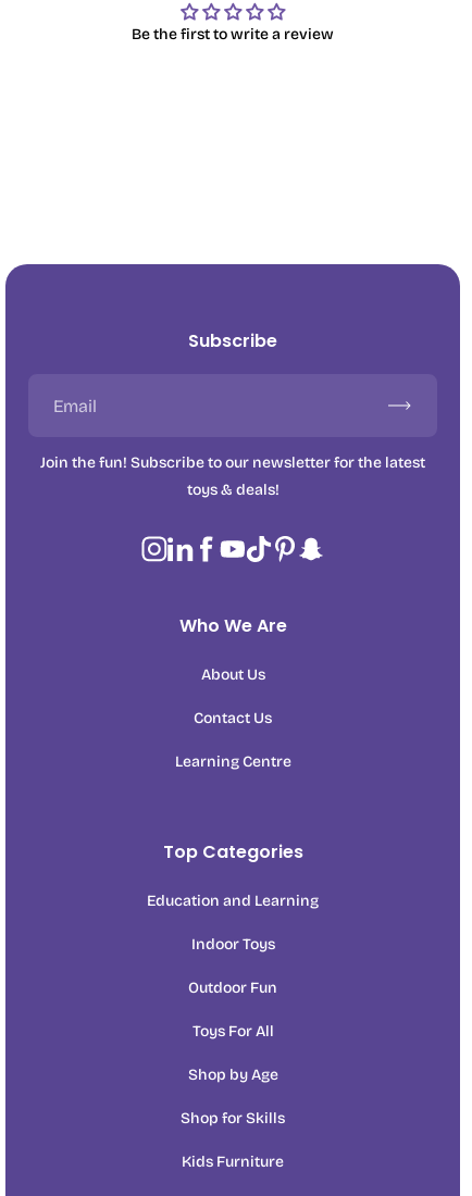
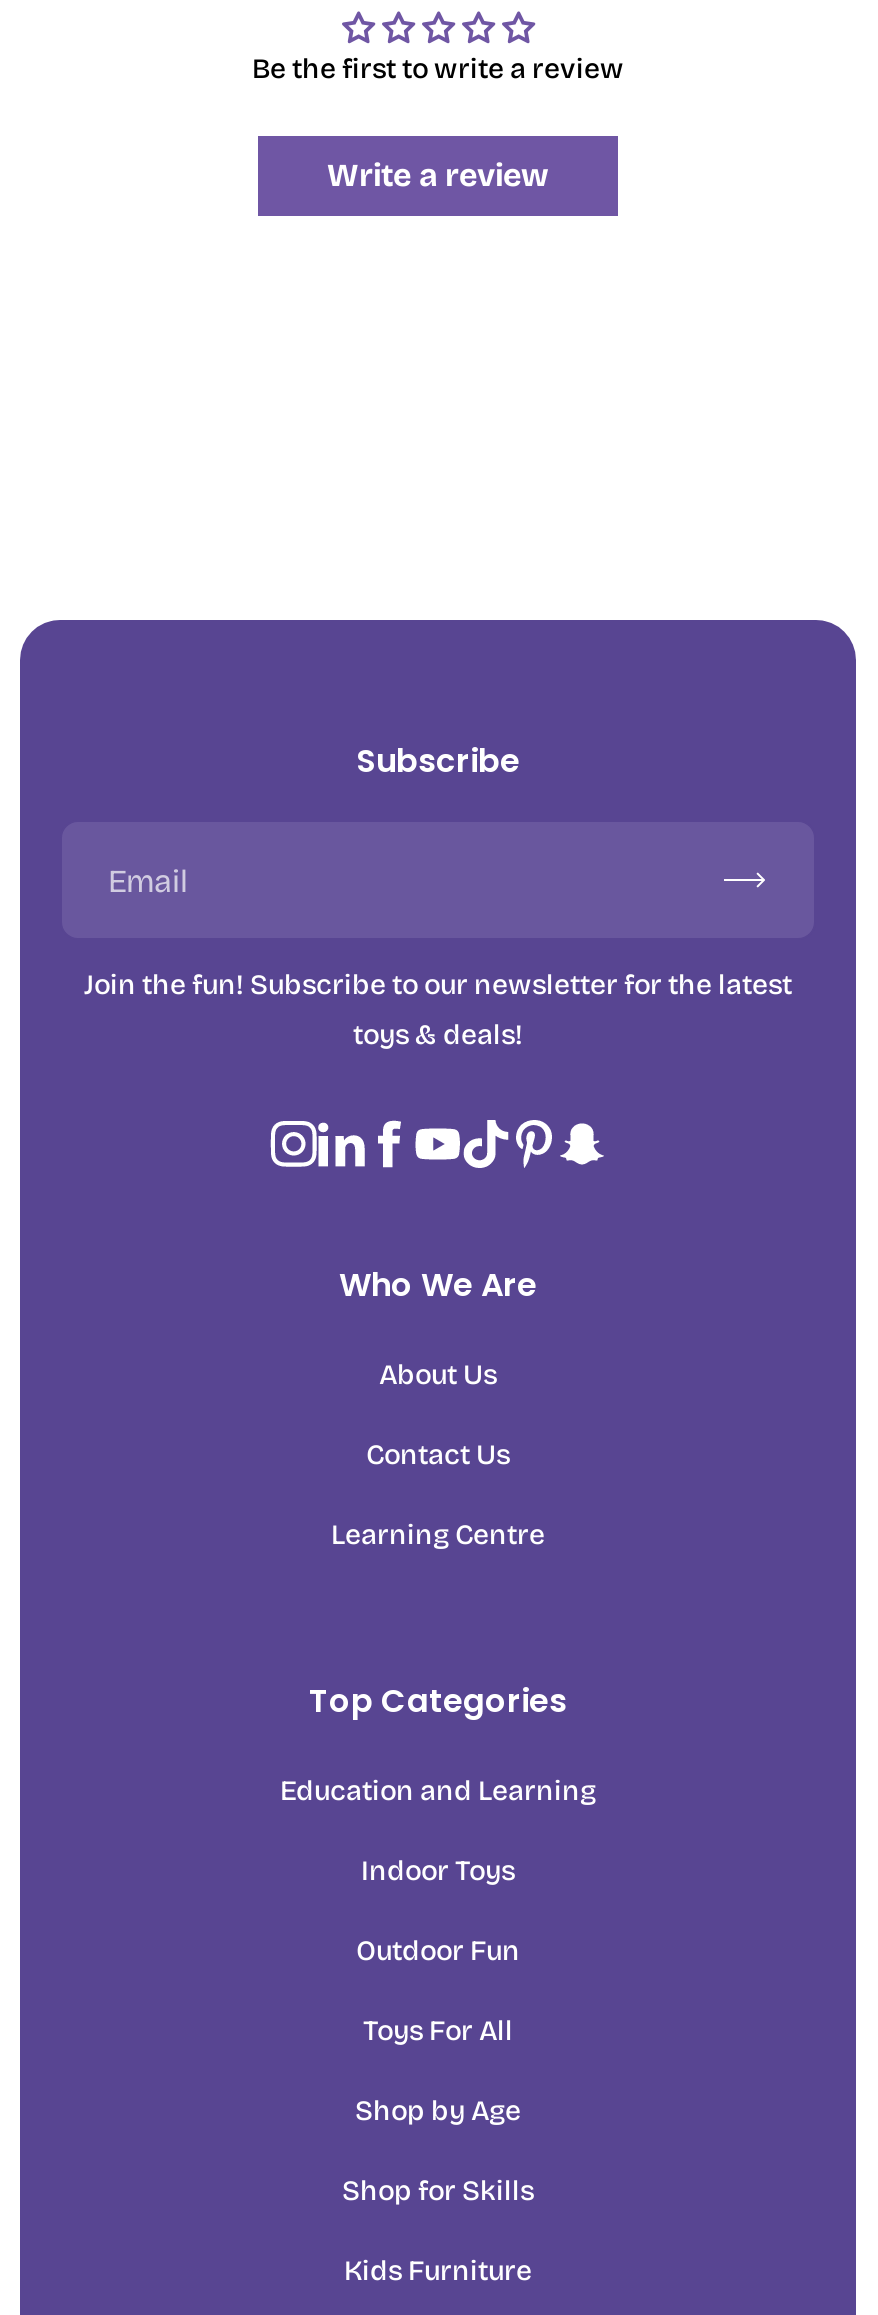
none -> [327,157,549,195] Write a review

